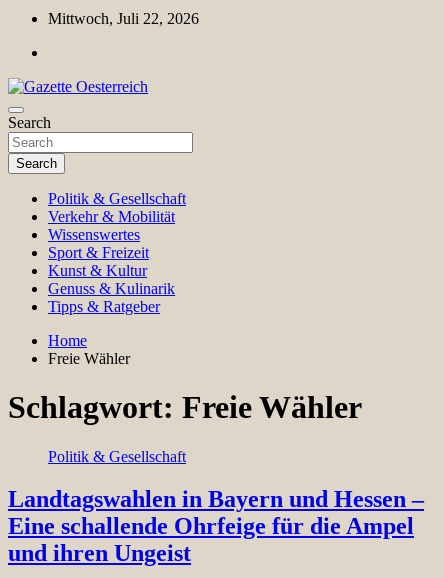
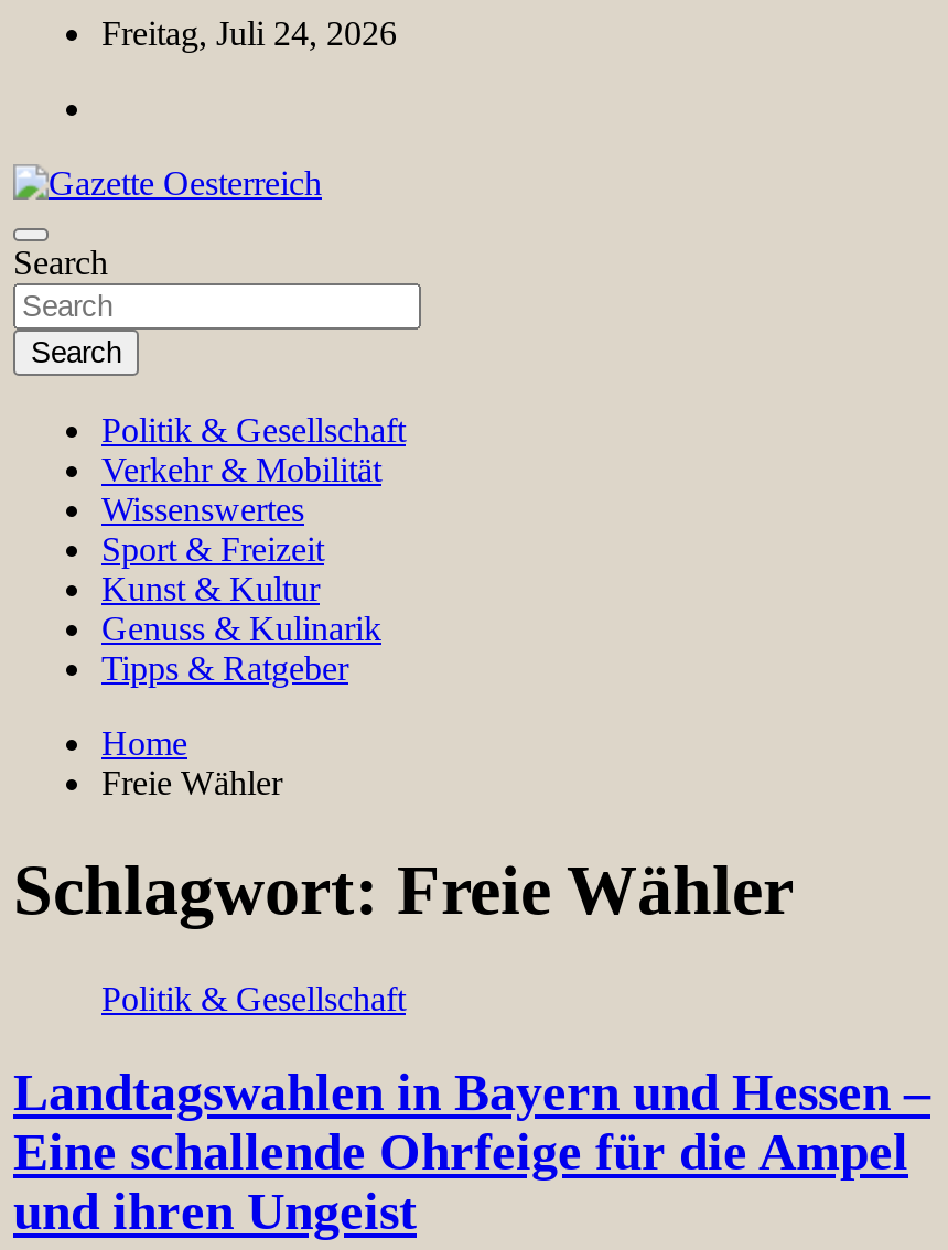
[48,10,199,27] Mittwoch, Juli 22, 2026 -> [101,14,397,52] Freitag, Juli 24, 2026

